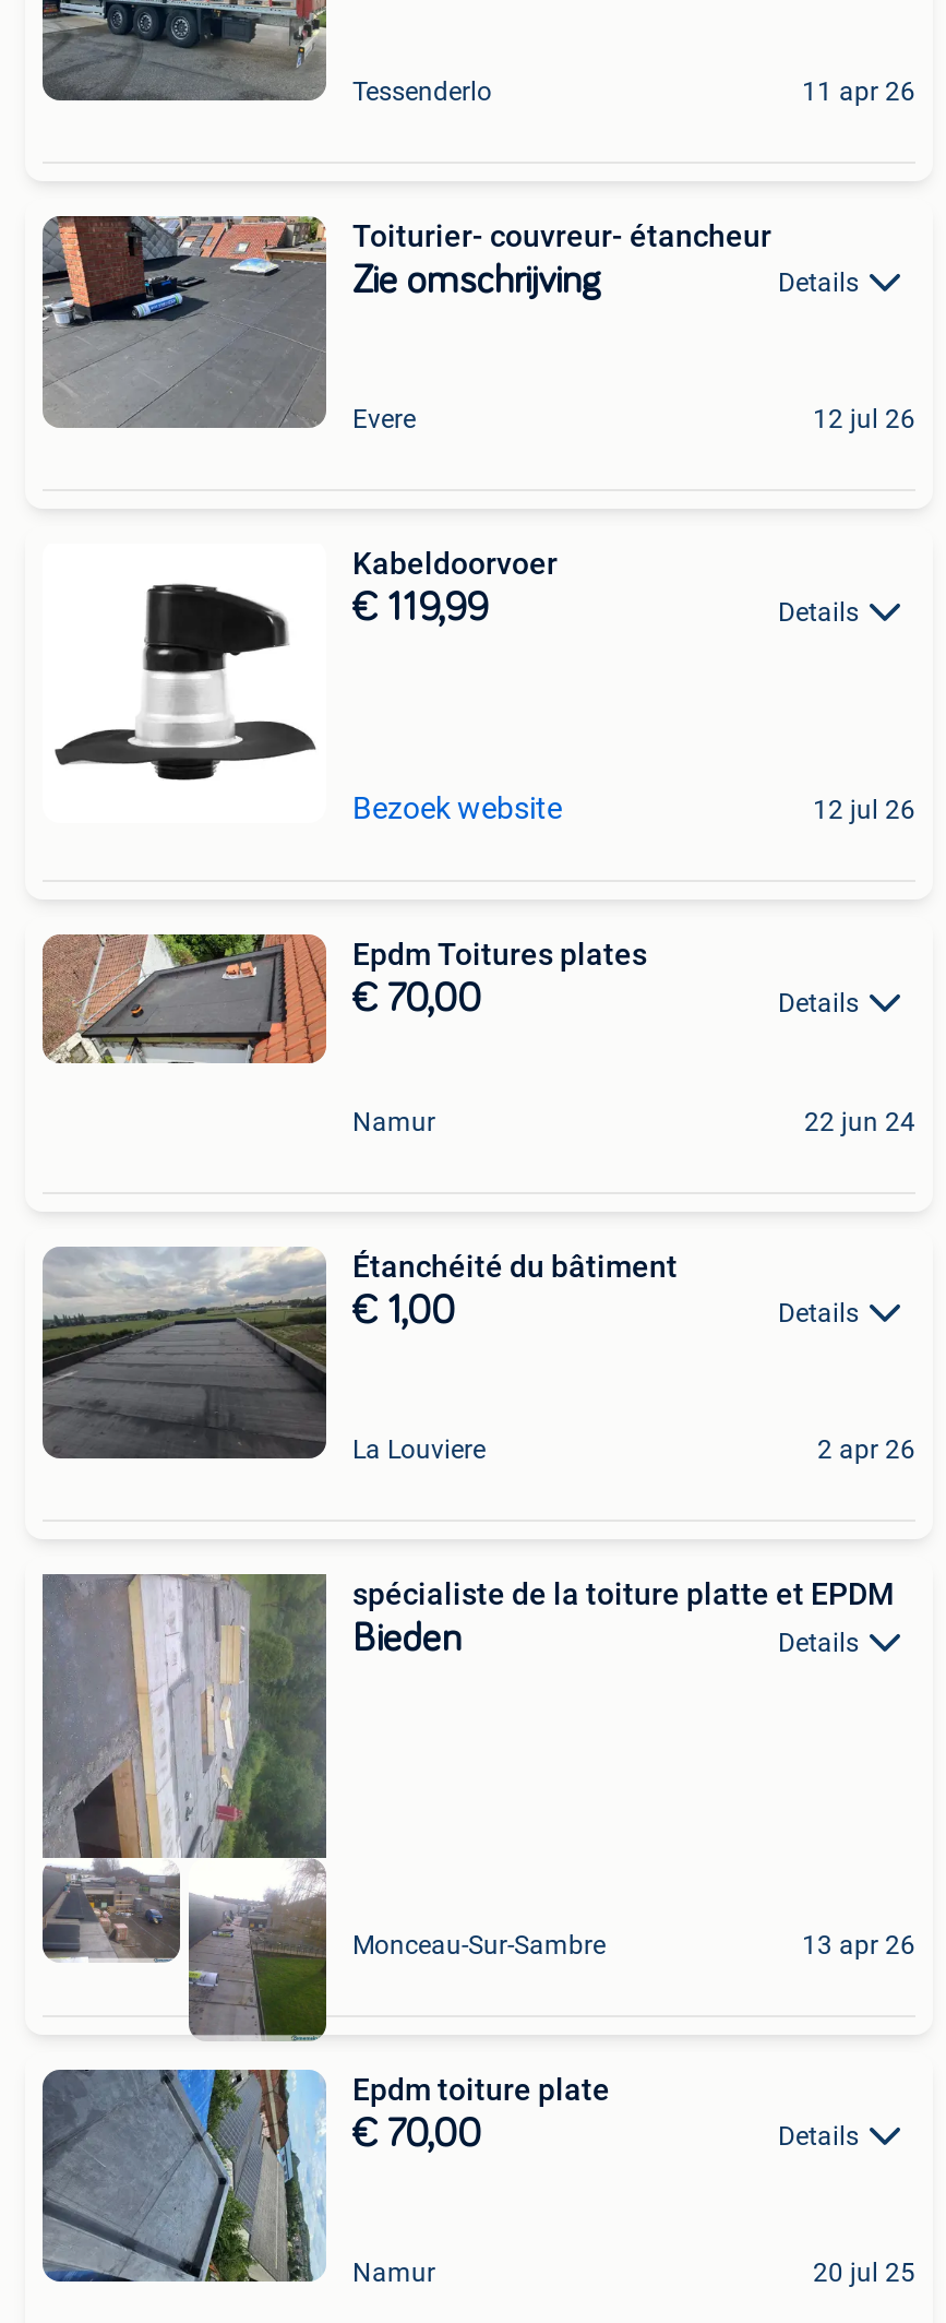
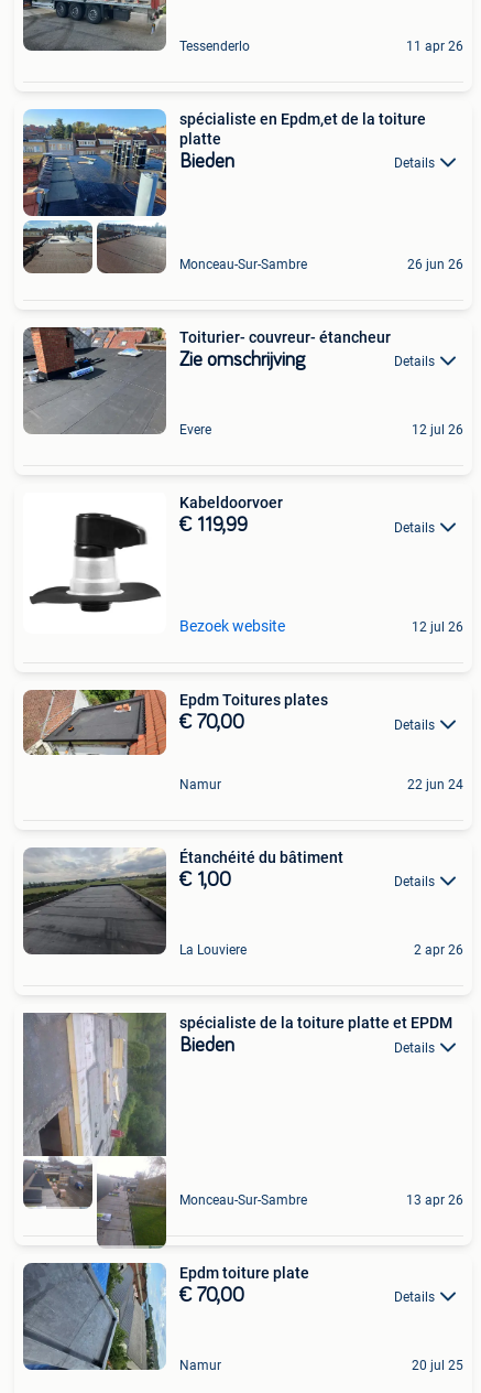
none -> [23,108,435,274] [image] | spécialiste en Epdm,et de la toiture | platte | Bieden | Details
none -> [179,256,463,272] Monceau-Sur-Sambre | 26 jun 26

